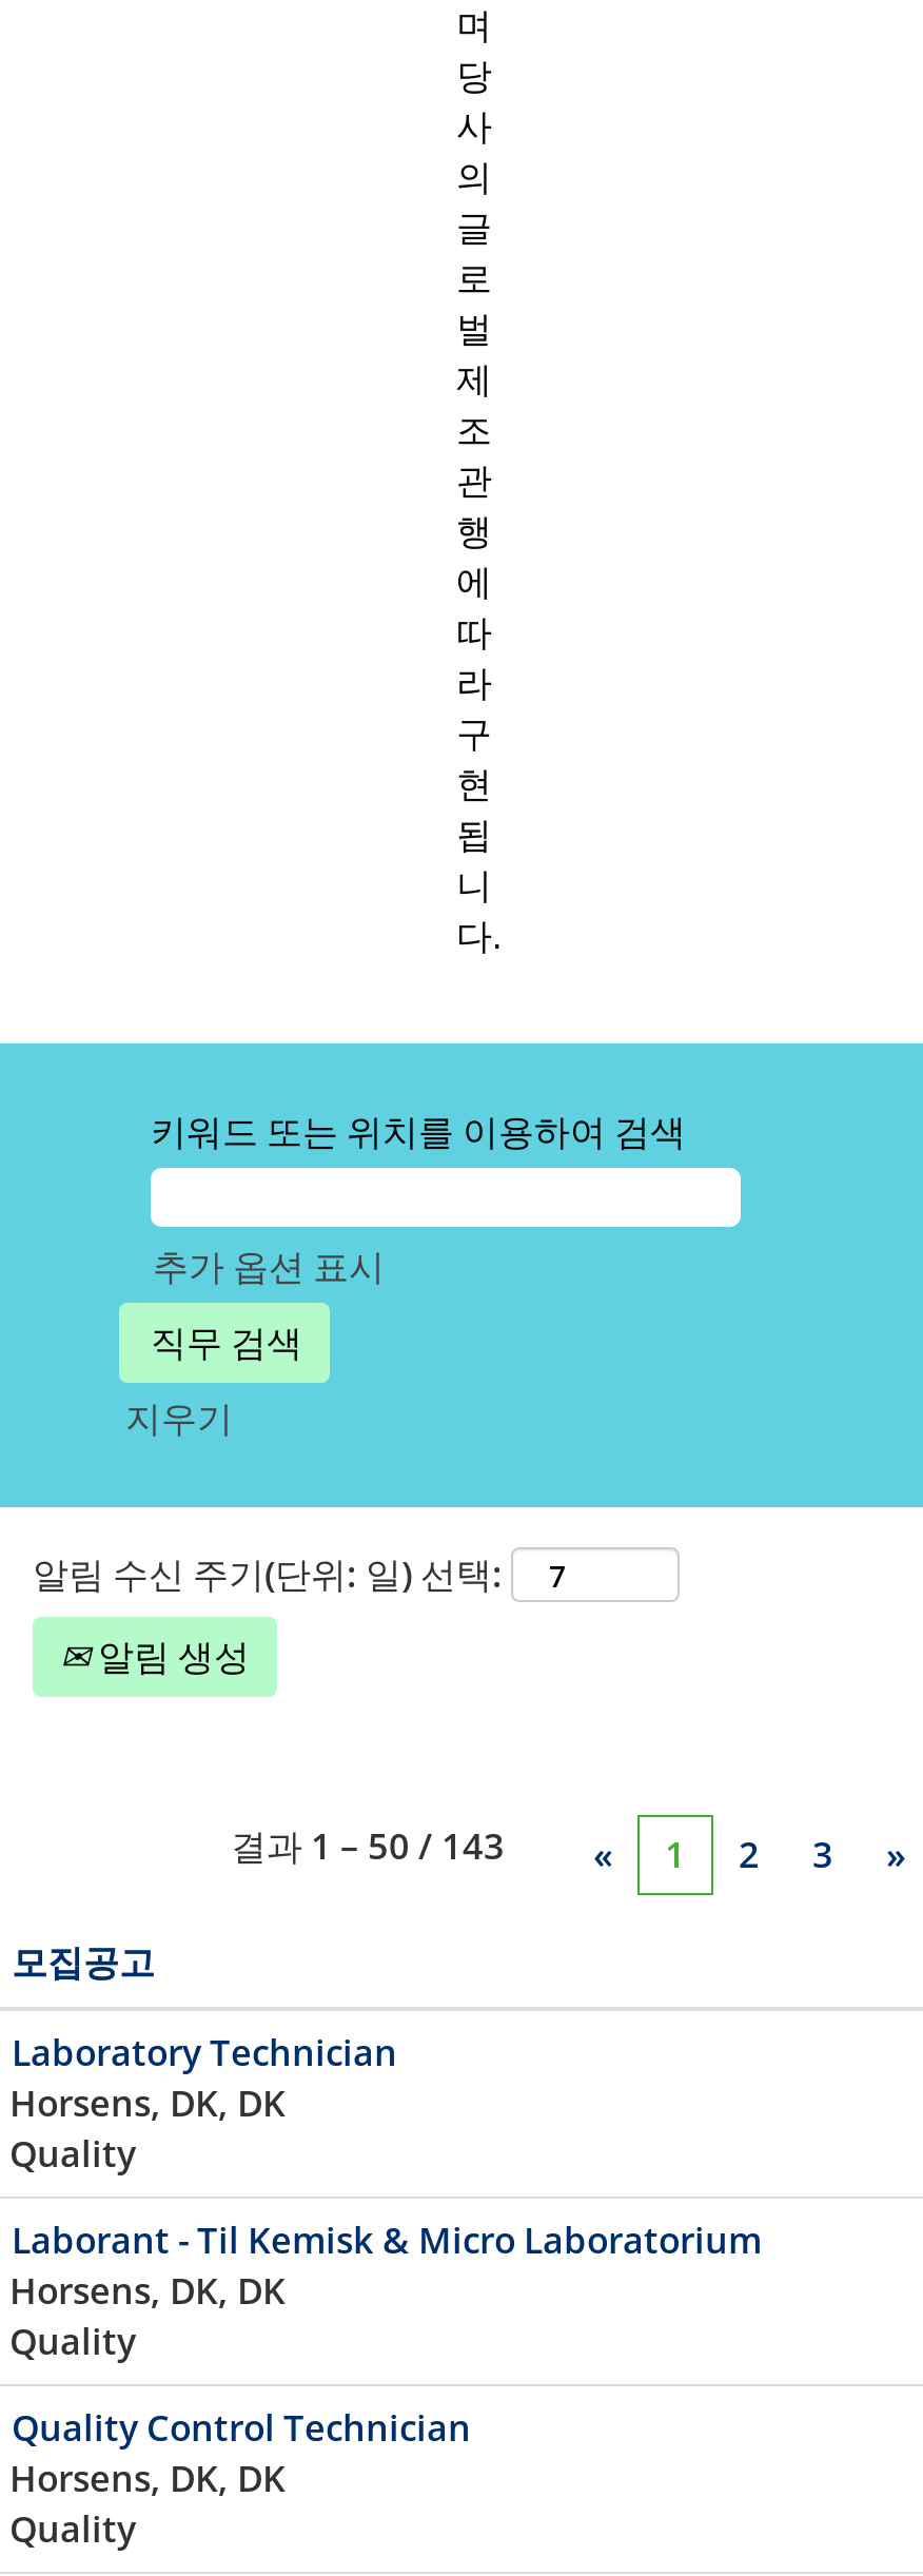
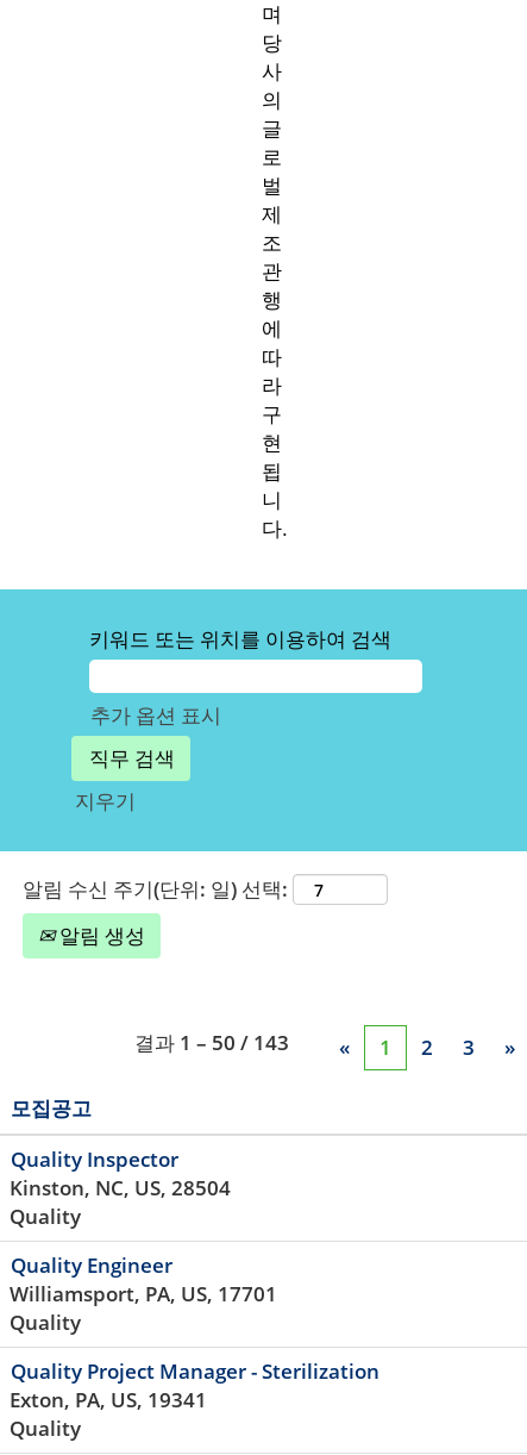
[9,2027,397,2126] Laboratory Technician | Horsens, DK, DK -> [10,1145,231,1201] Quality Inspector | Kinston, NC, US, 28504
[9,2214,762,2314] Laborant - Til Kemisk & Micro Laboratorium | Horsens, DK, DK -> [10,1251,277,1307] Quality Engineer | Williamsport, PA, US, 17701
[9,2402,471,2501] Quality Control Technician | Horsens, DK, DK -> [10,1357,379,1413] Quality Project Manager - Sterilization | Exton, PA, US, 19341

